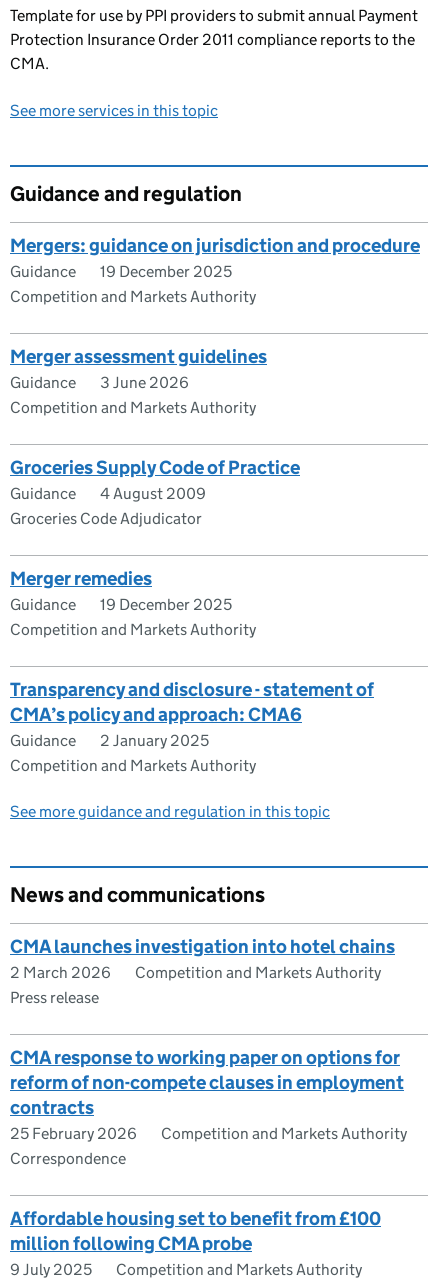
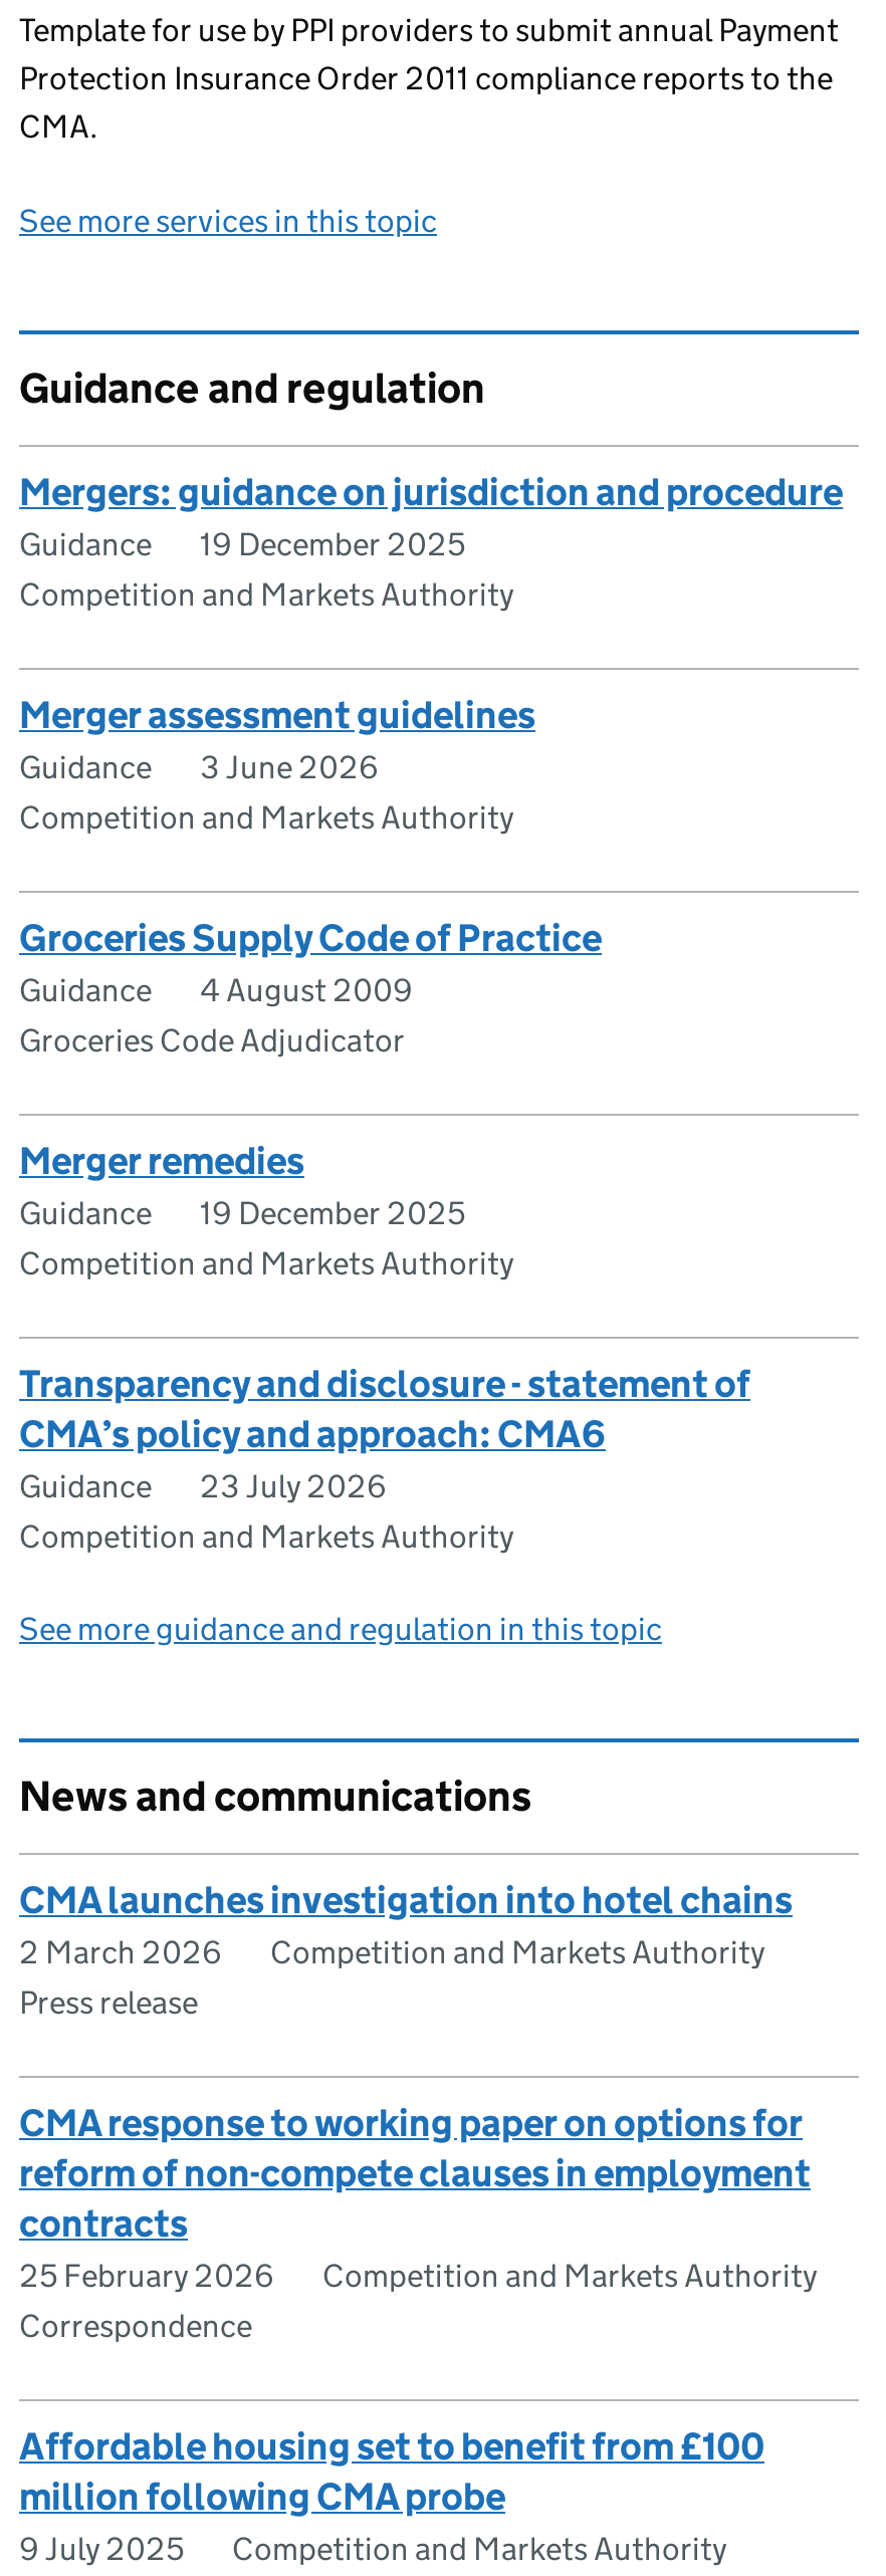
[10,731,209,750] Guidance 2 January 2025 -> [19,1467,387,1505] Guidance 23 July 2026

